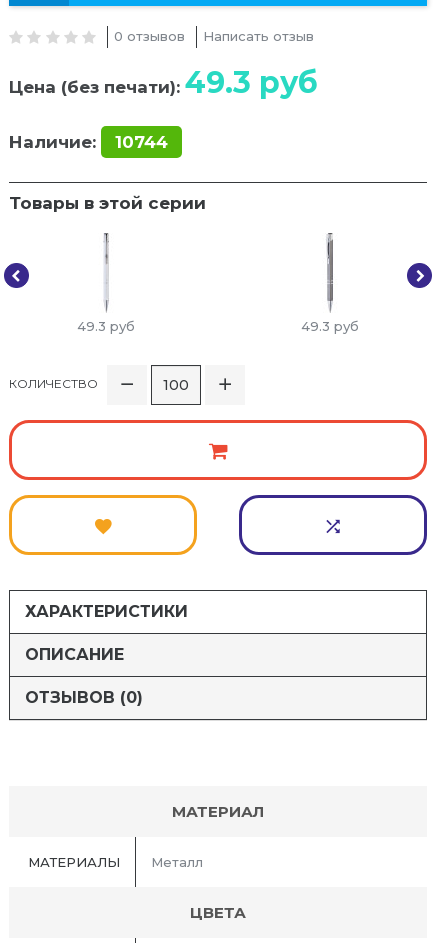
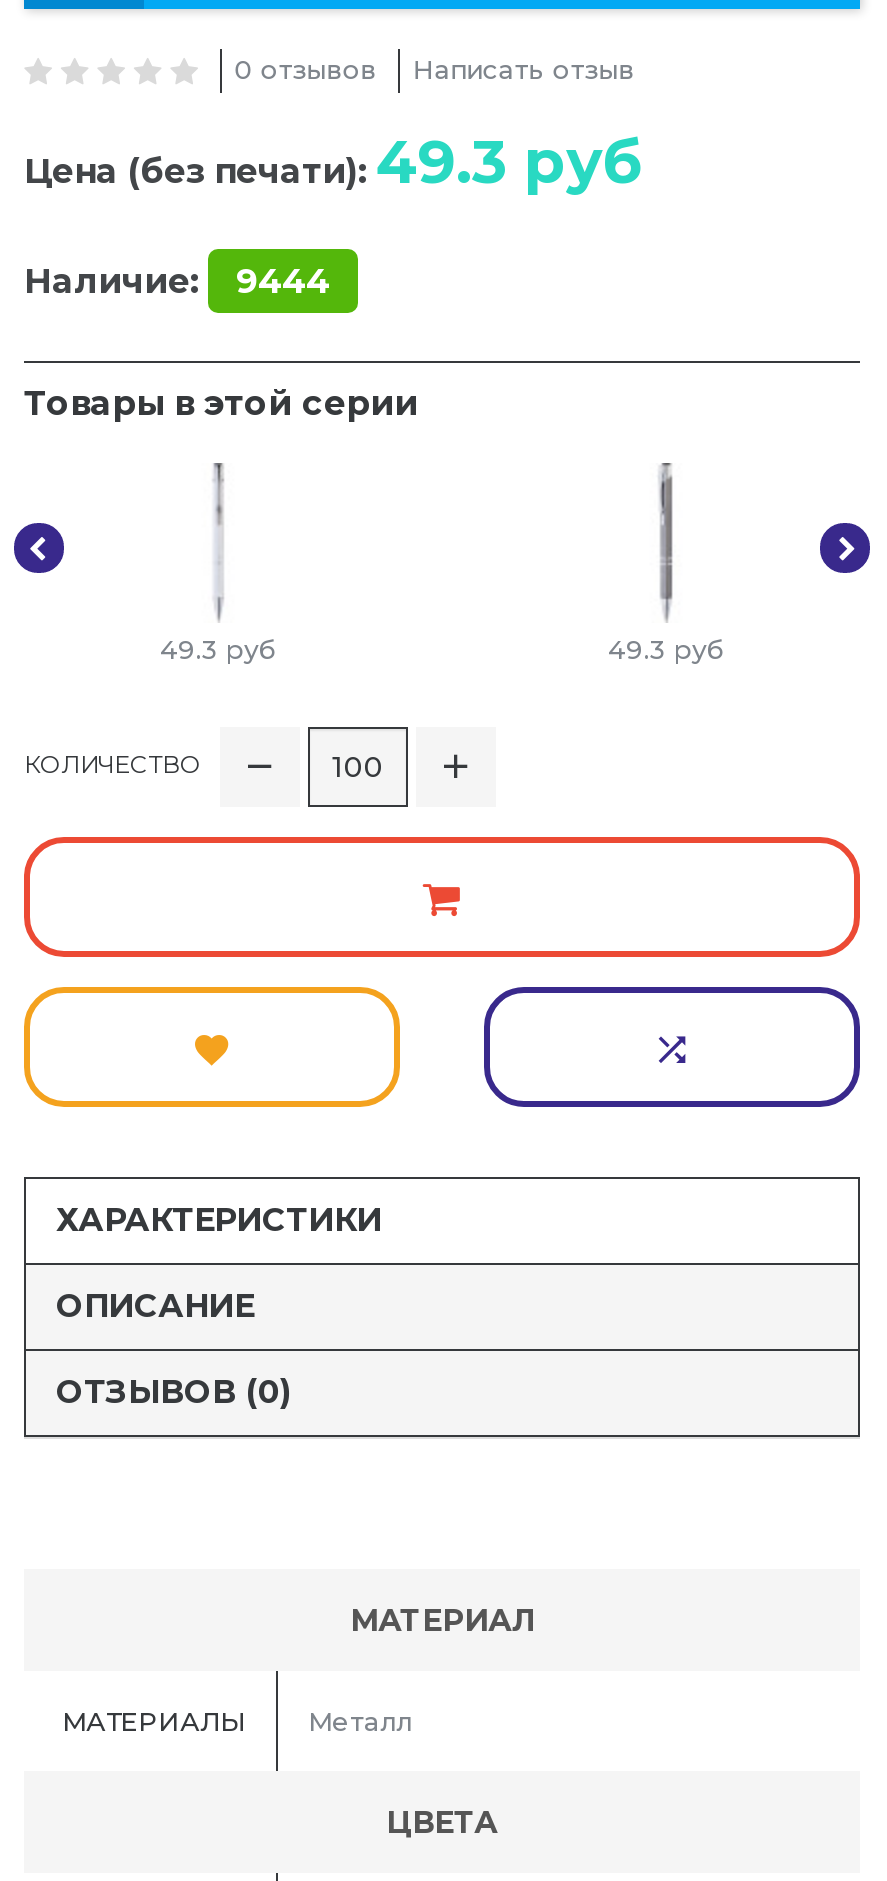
[9,132,168,152] Наличие: 10744 -> [24,261,330,301] Наличие: 9444

